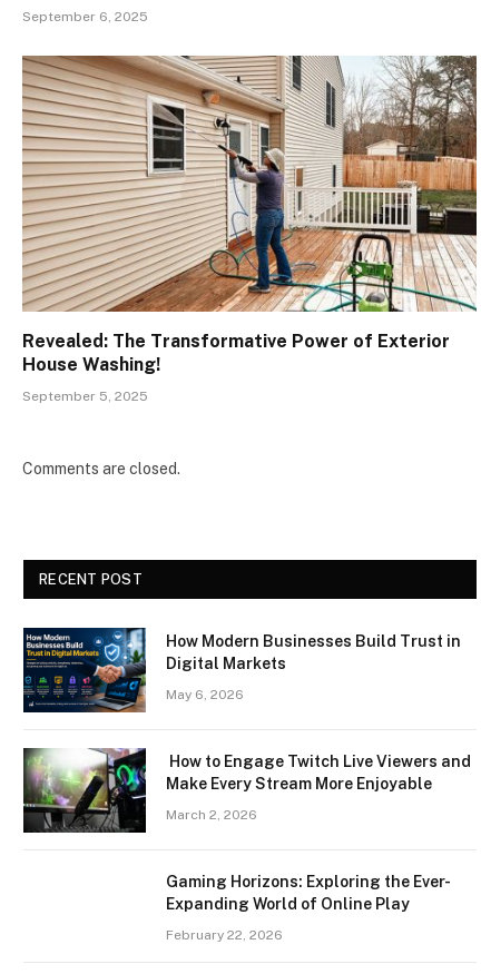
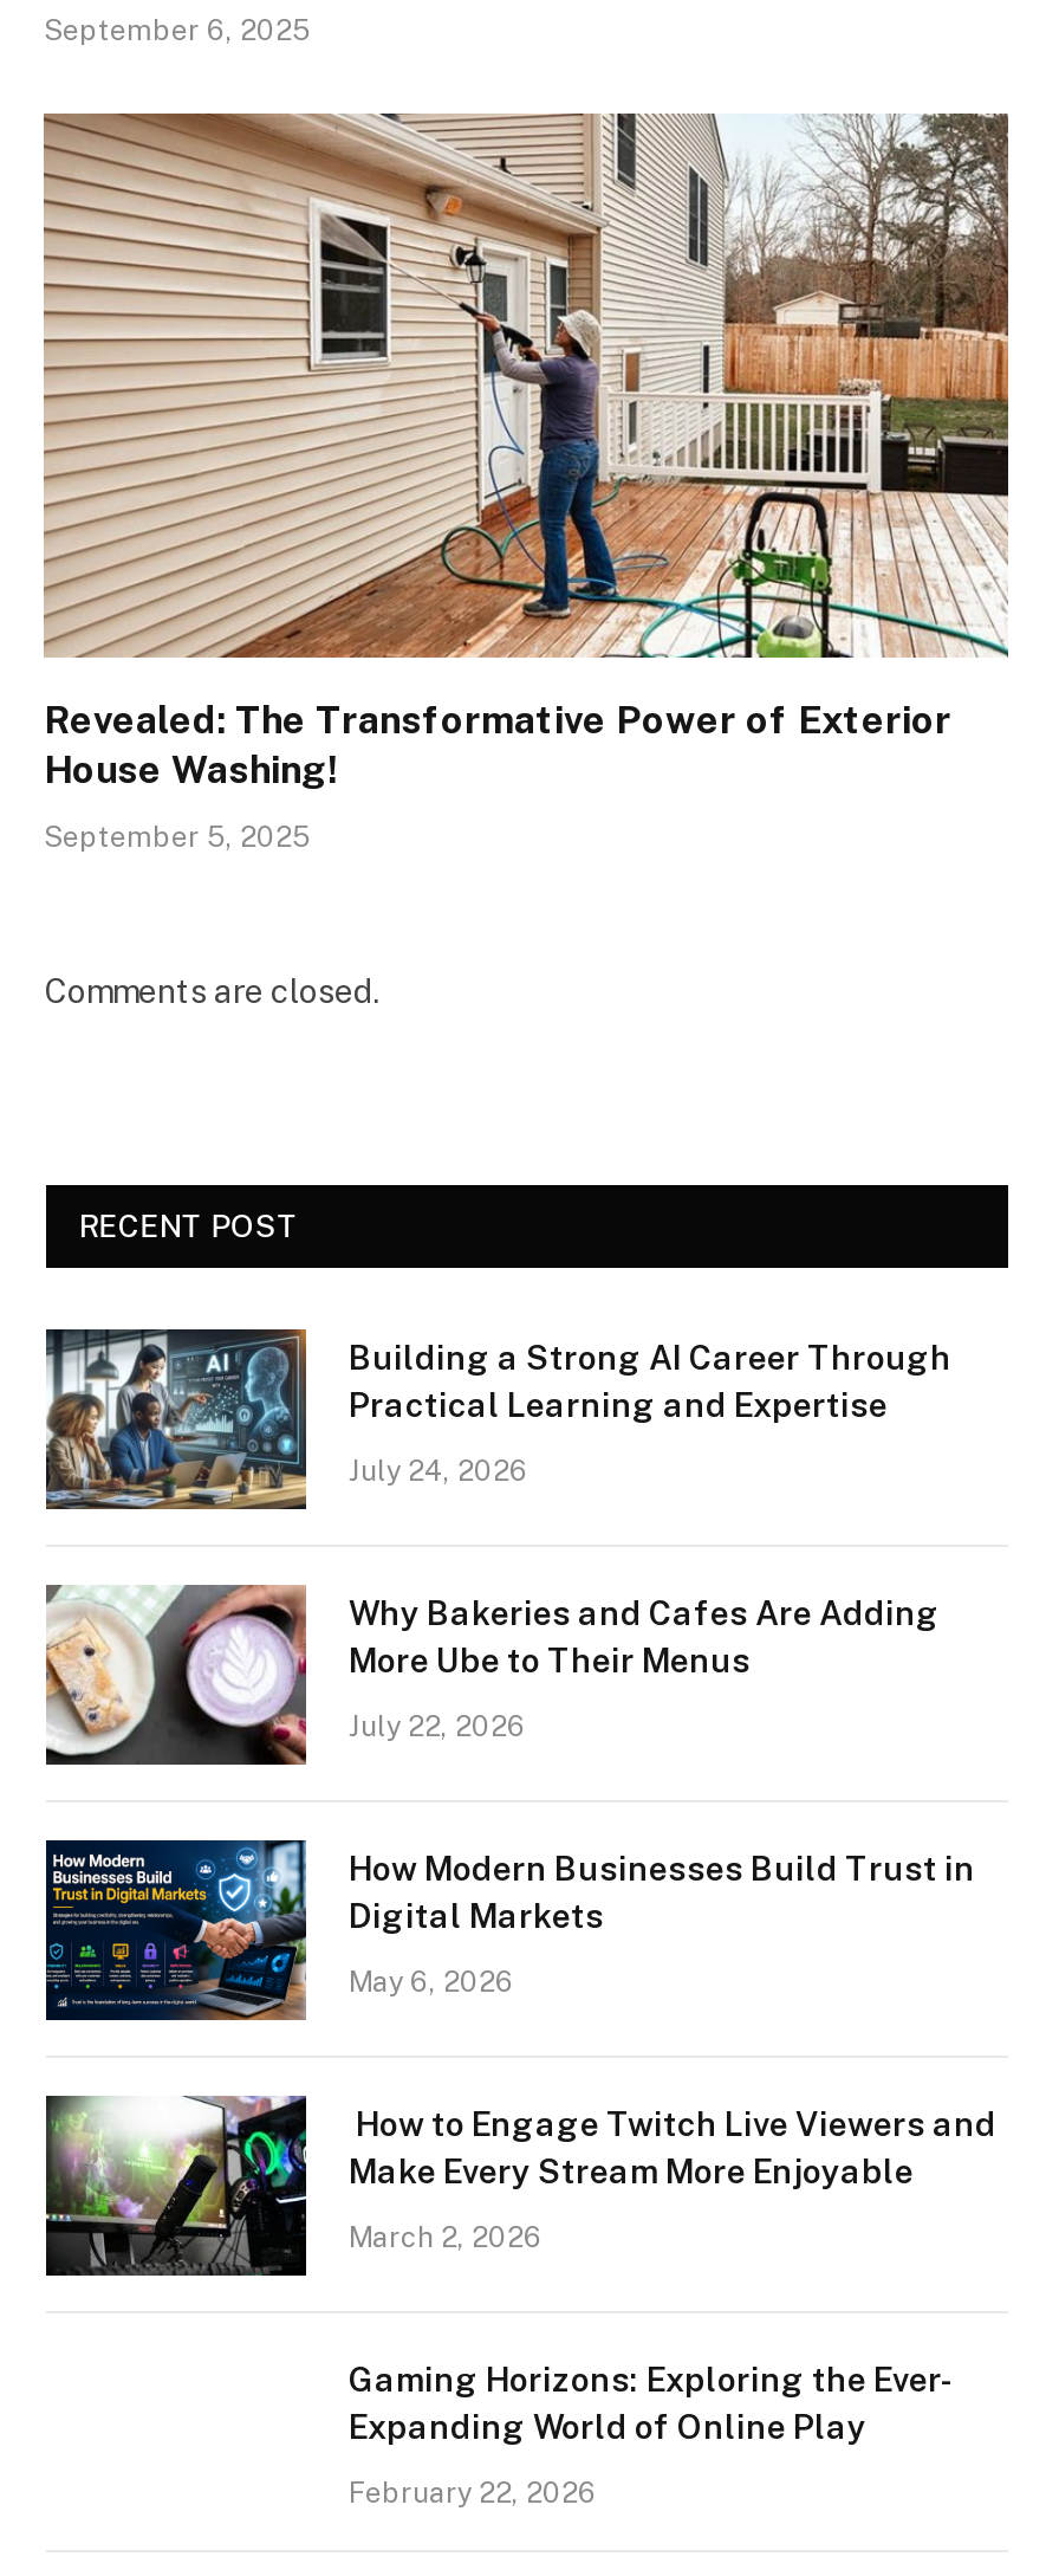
none -> [44,1327,951,1512] [image] | Building a Strong AI Career Through | Practical Learning and Expertise | July 24, 2026
none -> [44,1583,940,1767] [image] | Why Bakeries and Cafes Are Adding | More Ube to Their Menus | July 22, 2026

